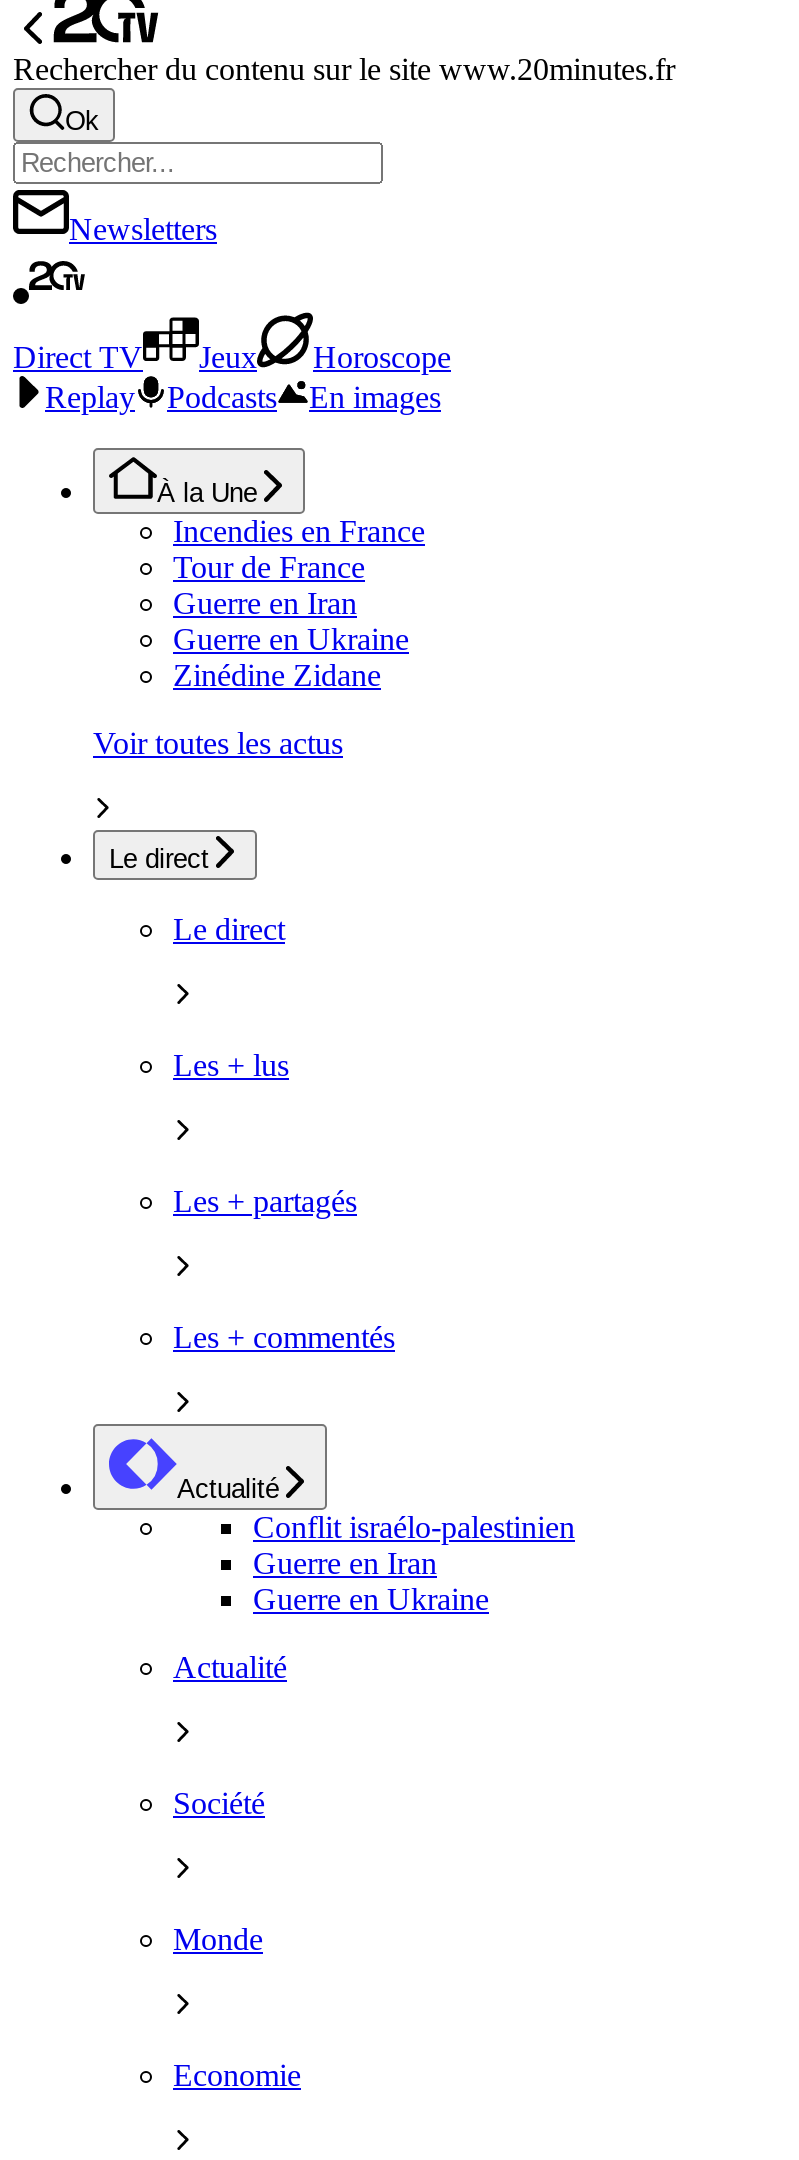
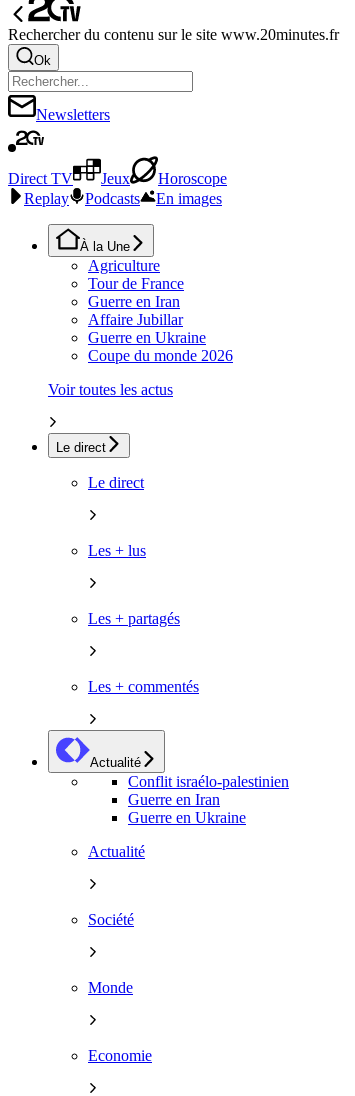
[173,514,425,548] Incendies en France -> [88,257,160,274] Agriculture
none -> [88,311,183,328] Affaire Jubillar
[173,658,381,692] Zinédine Zidane -> [88,347,233,364] Coupe du monde 2026

